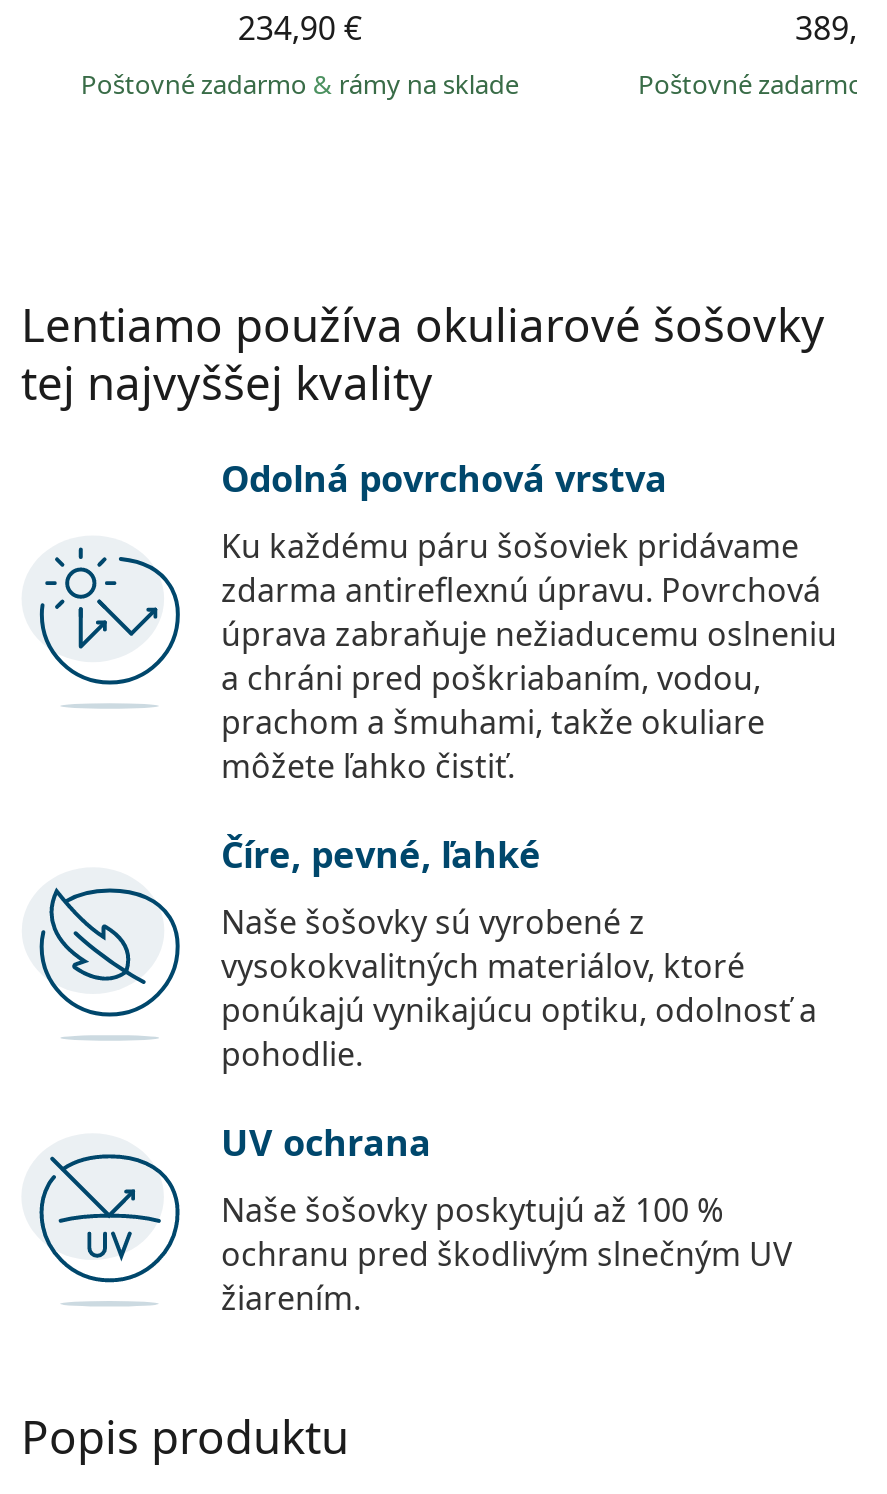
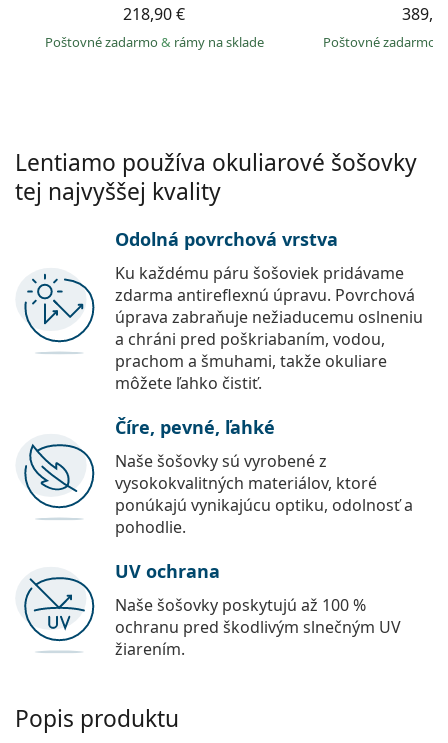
[238,6,362,50] 234,90 € -> [123,3,185,25] 218,90 €

